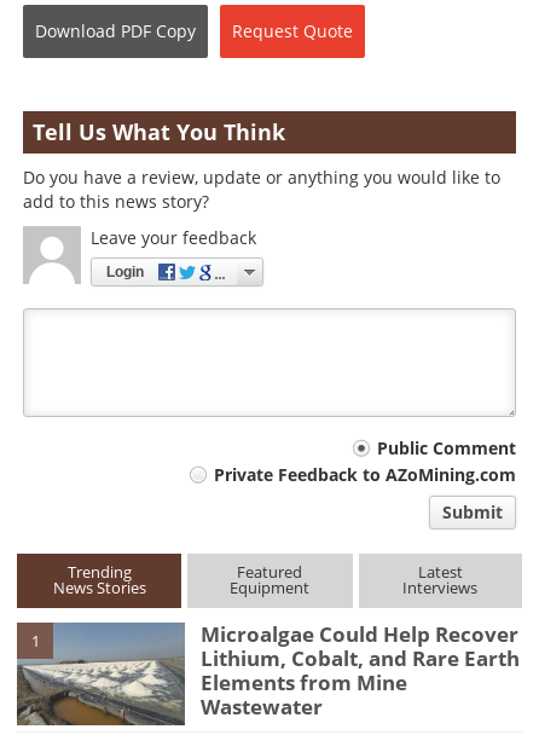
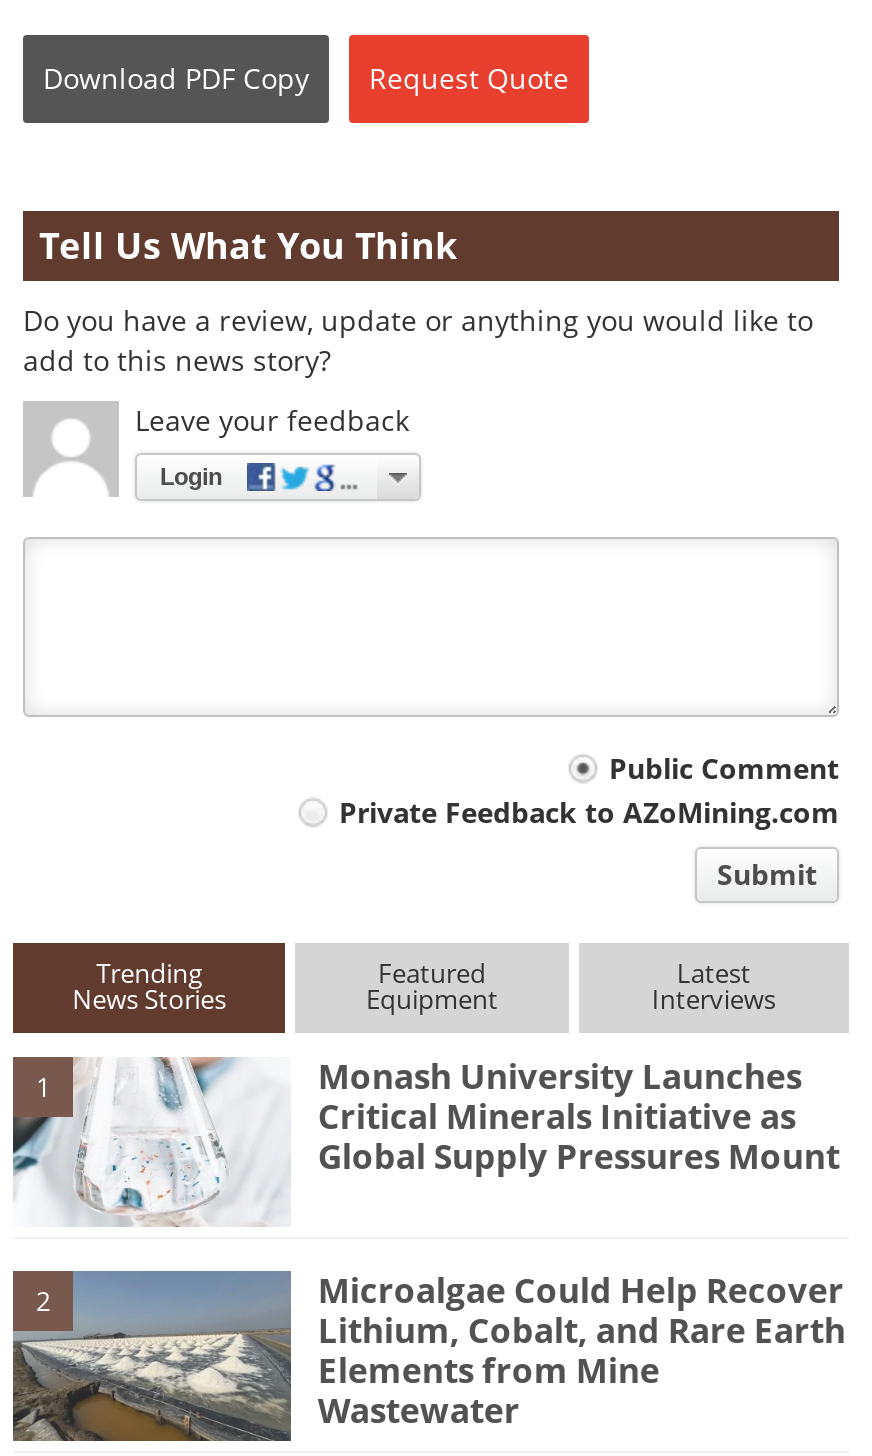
none -> [11,1052,840,1318] [image] | Monash University Launches | Critical Minerals Initiative as | Global Supply Pressures Mount | 2

